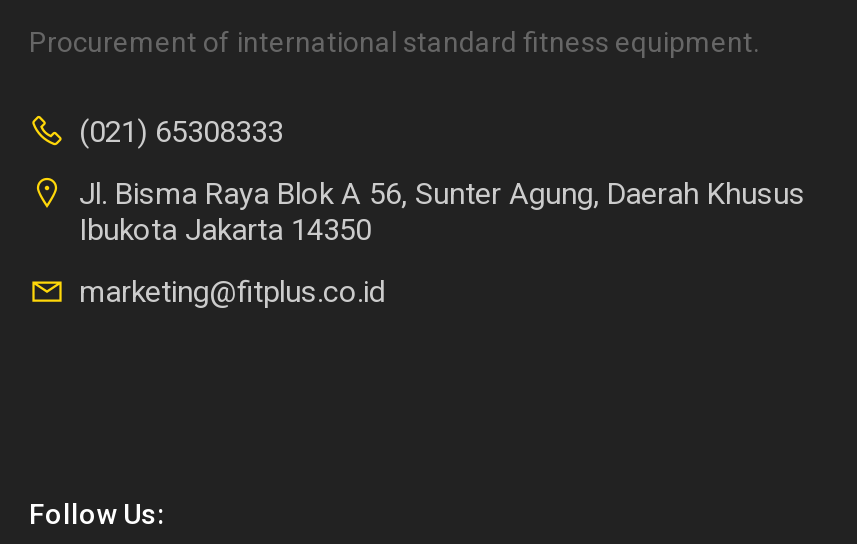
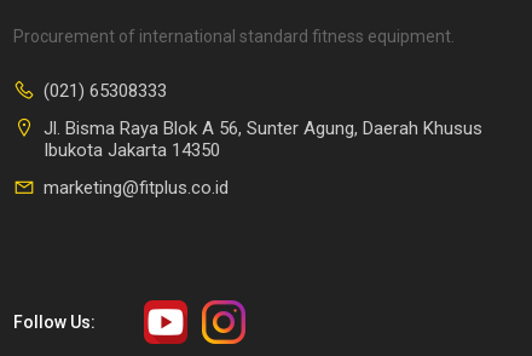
none -> [143,299,189,345] [image]
none -> [201,299,247,345] [image]

